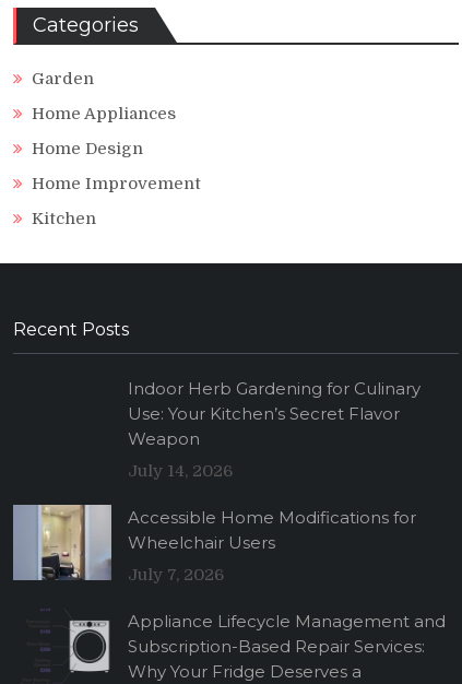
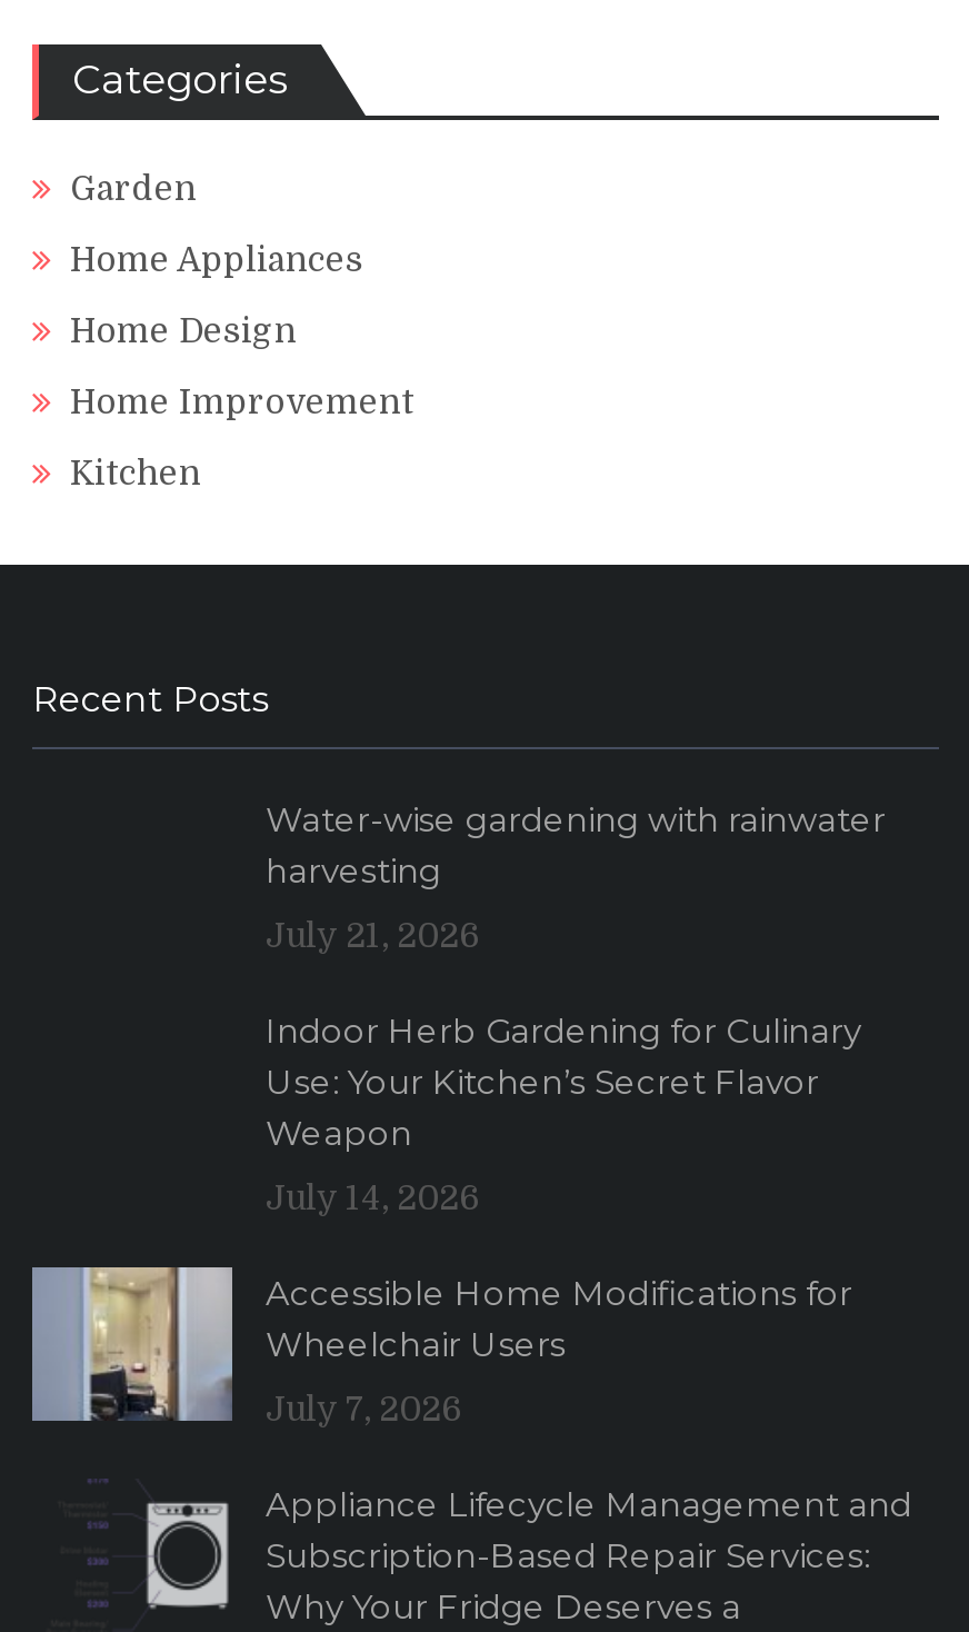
none -> [266,799,886,957] Water-wise gardening with rainwater | harvesting | July 21, 2026

